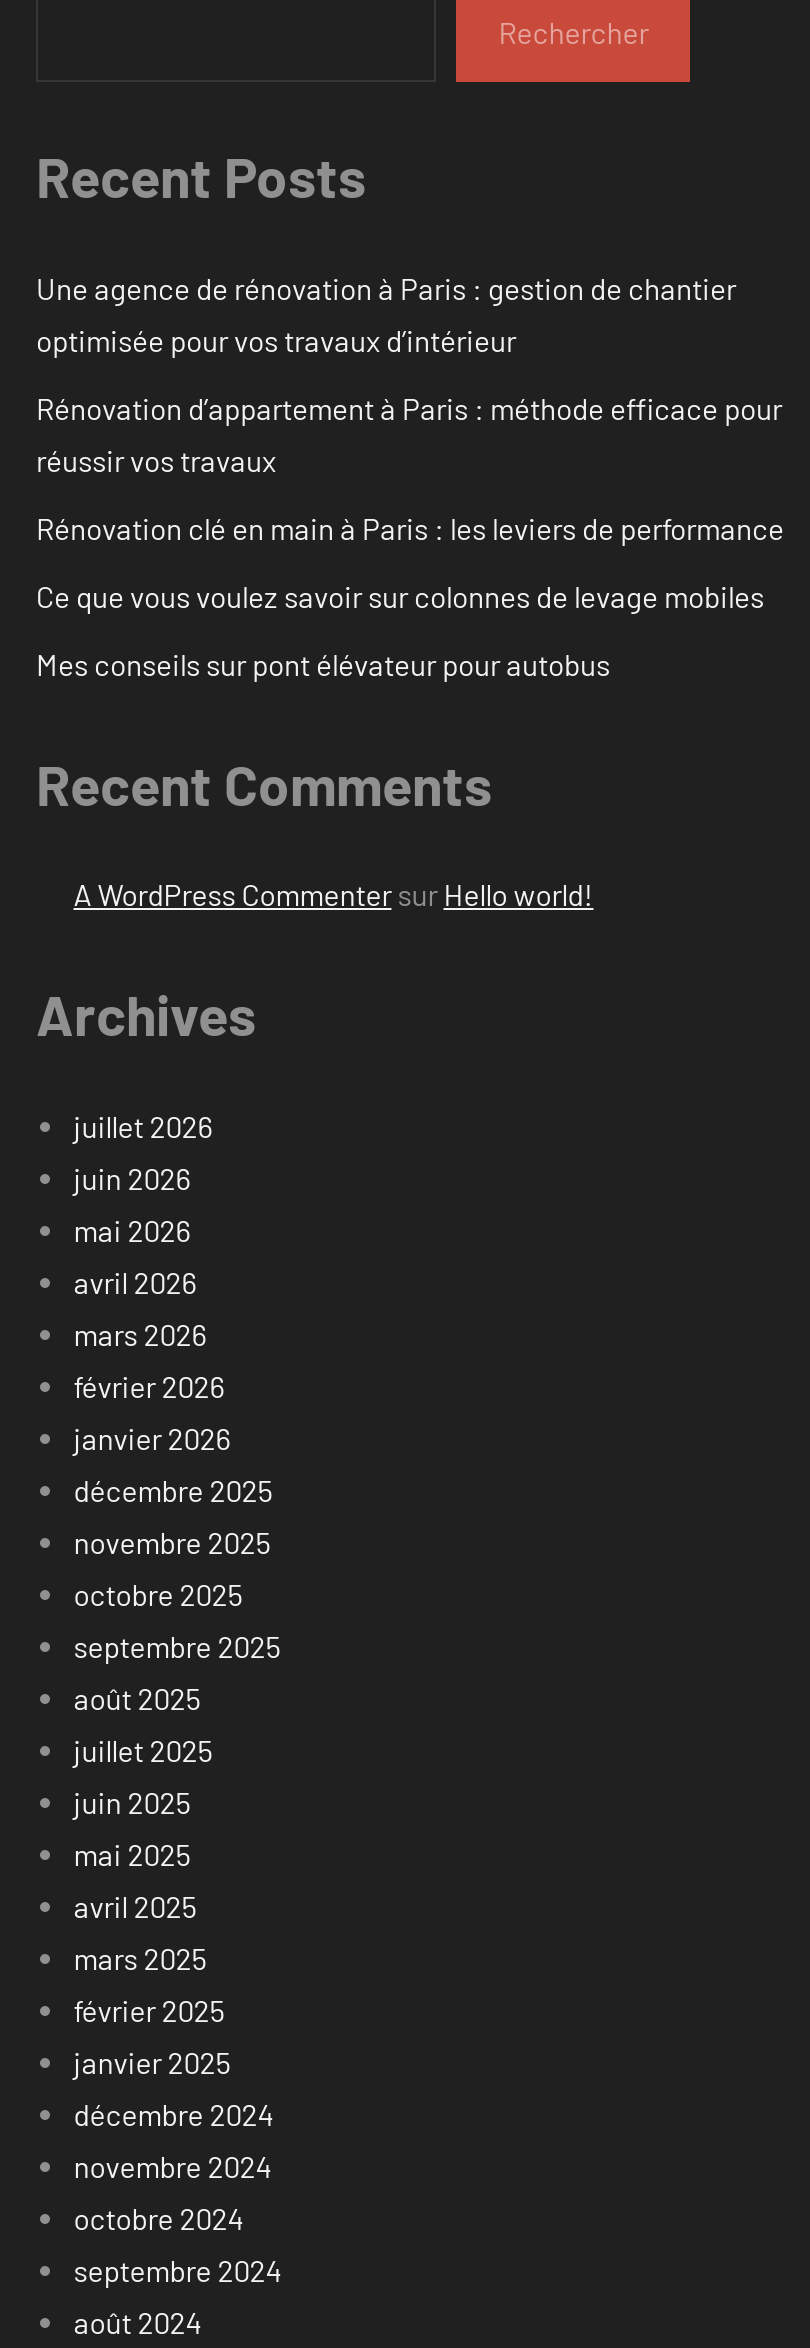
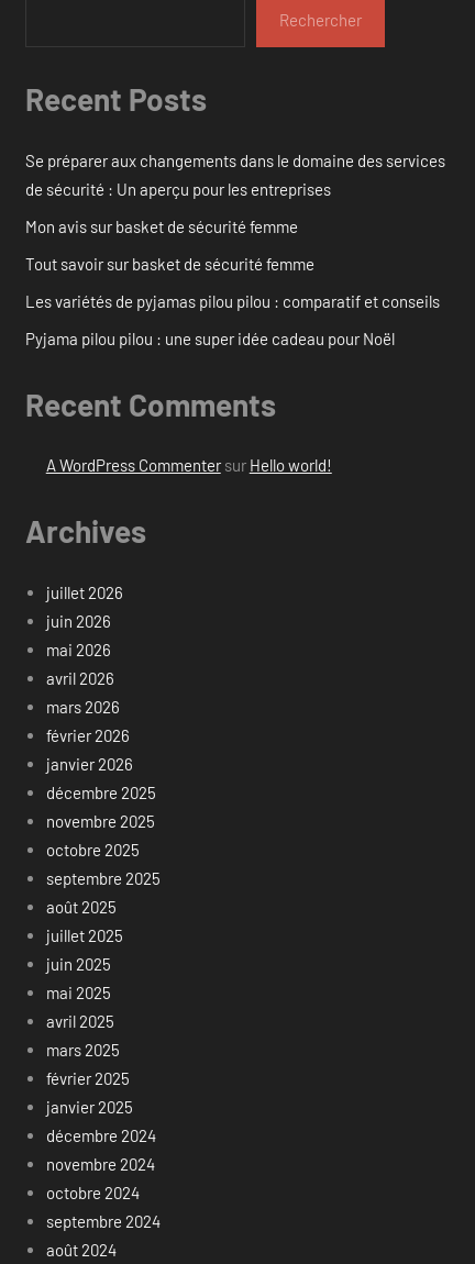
[36,270,736,358] Une agence de rénovation à Paris : gestion de chantier | optimisée pour vos travaux d’intérieur -> [25,150,445,199] Se préparer aux changements dans le domaine des services | de sécurité : Un aperçu pour les entreprises
[36,390,782,478] Rénovation d’appartement à Paris : méthode efficace pour | réussir vos travaux -> [25,216,298,236] Mon avis sur basket de sécurité femme
[36,510,784,546] Rénovation clé en main à Paris : les leviers de performance -> [25,254,314,273] Tout savoir sur basket de sécurité femme
[36,578,764,614] Ce que vous voulez savoir sur colonnes de levage mobiles -> [25,291,440,311] Les variétés de pyjamas pilou pilou : comparatif et conseils
[36,646,610,682] Mes conseils sur pont élévateur pour autobus -> [25,328,395,348] Pyjama pilou pilou : une super idée cadeau pour Noël

